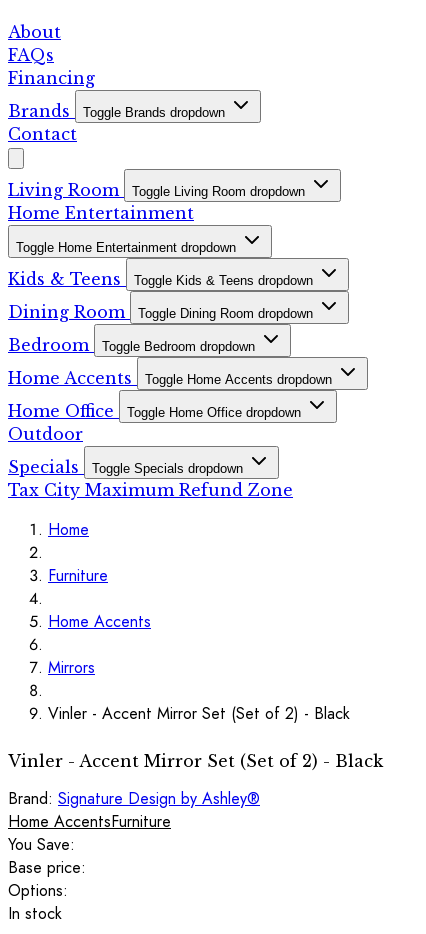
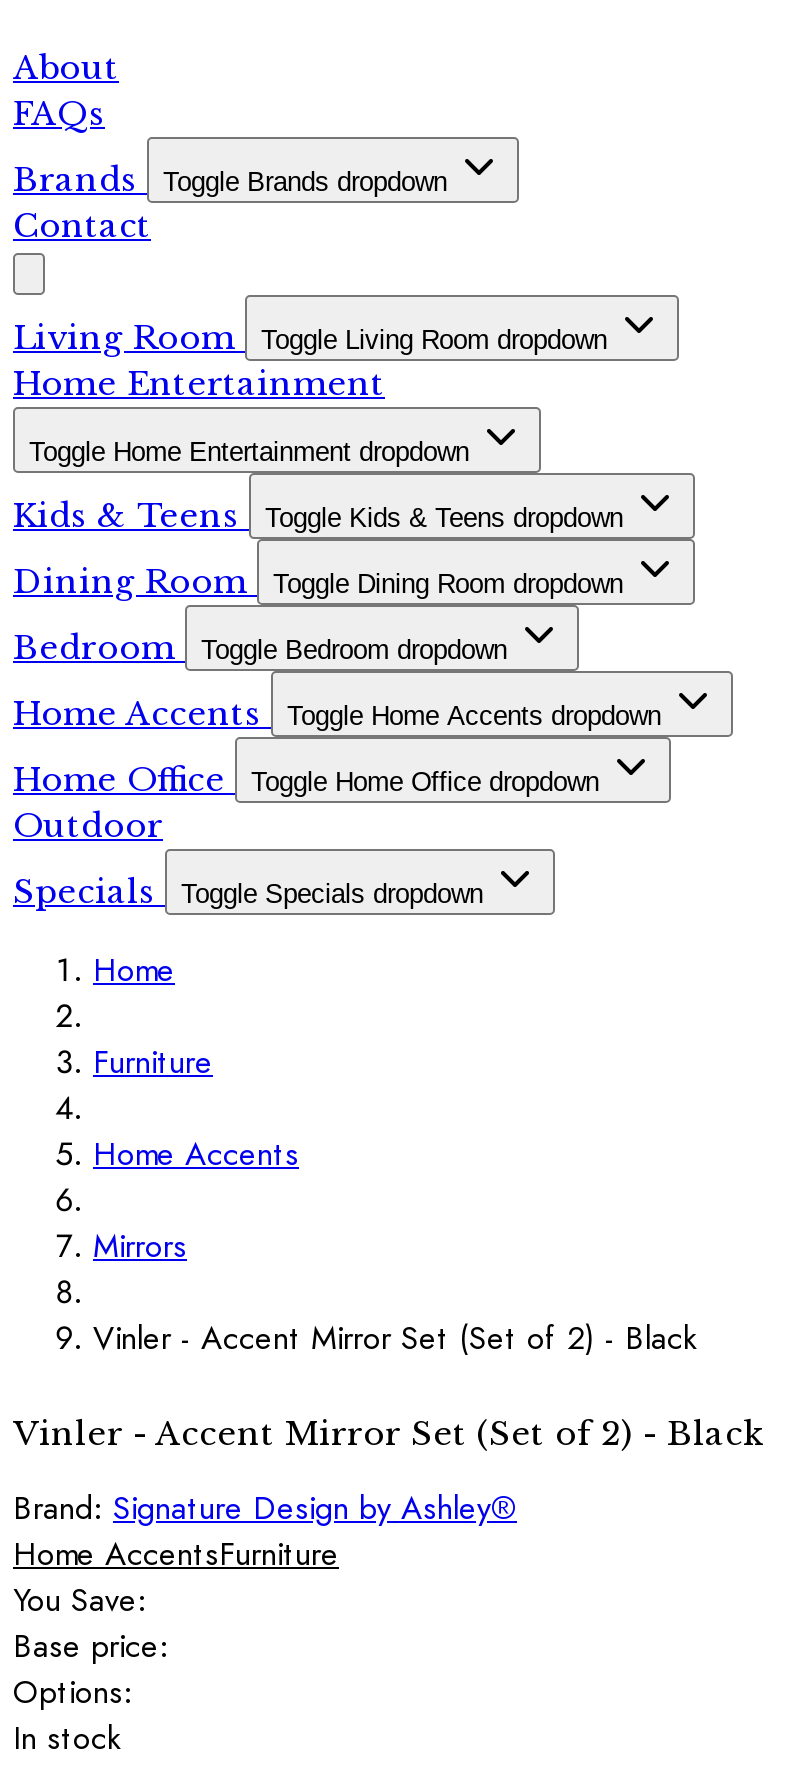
[8,68,95,88] Financing -> none
[8,480,293,500] Tax City Maximum Refund Zone -> none

